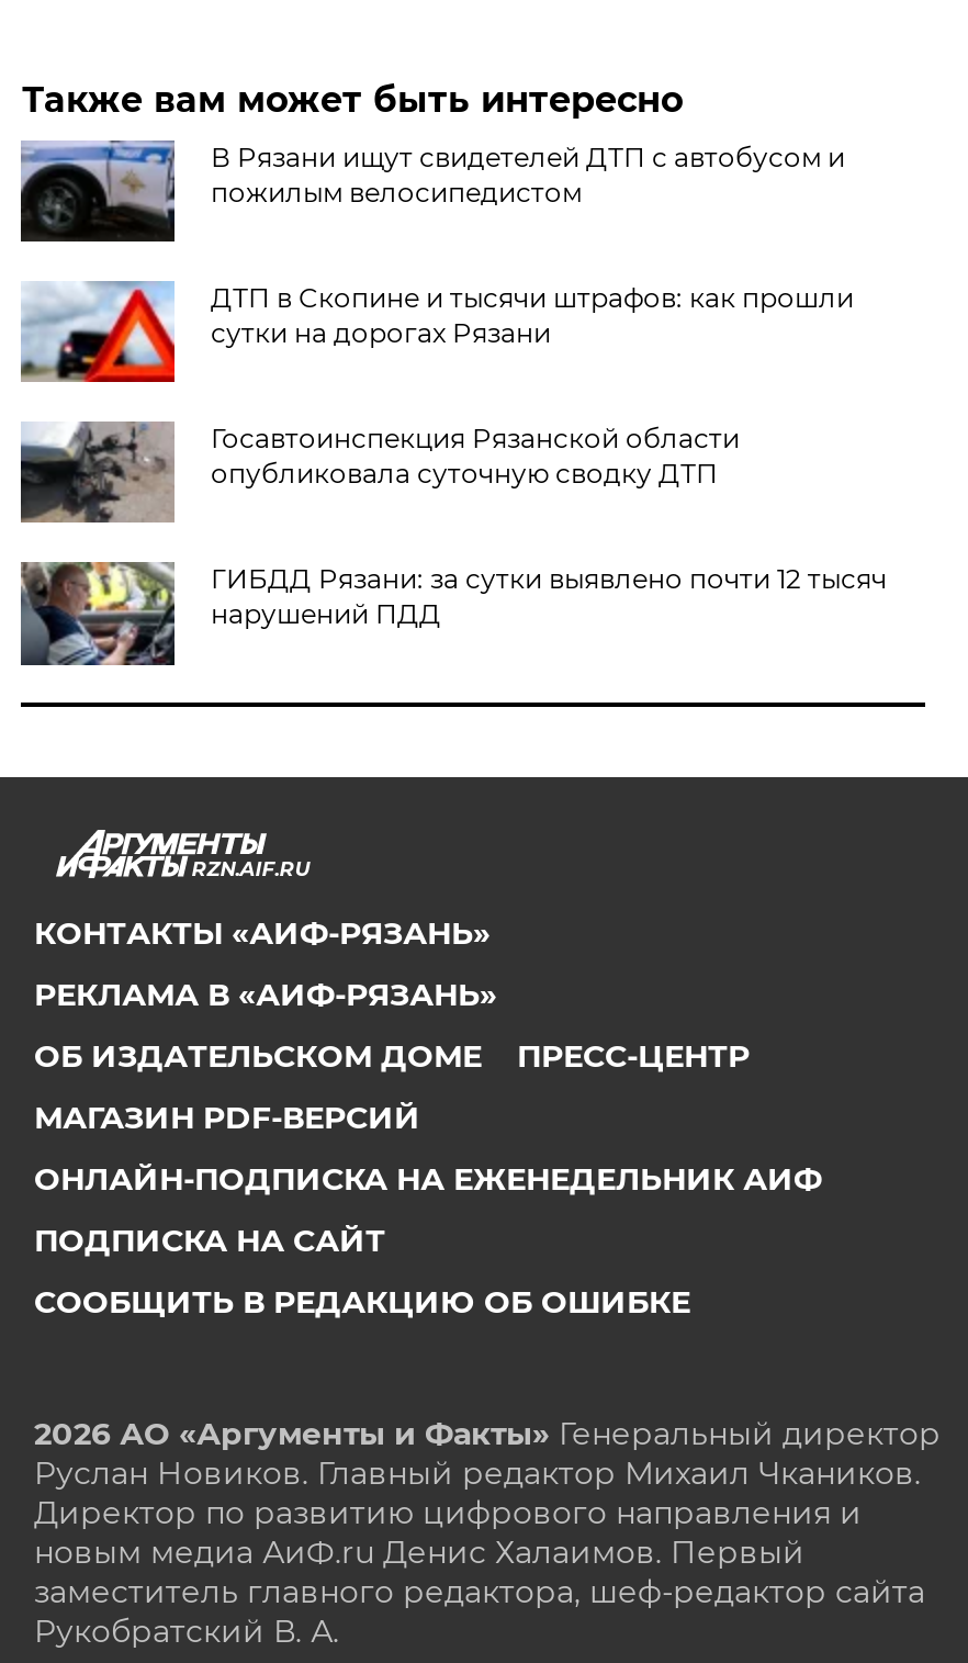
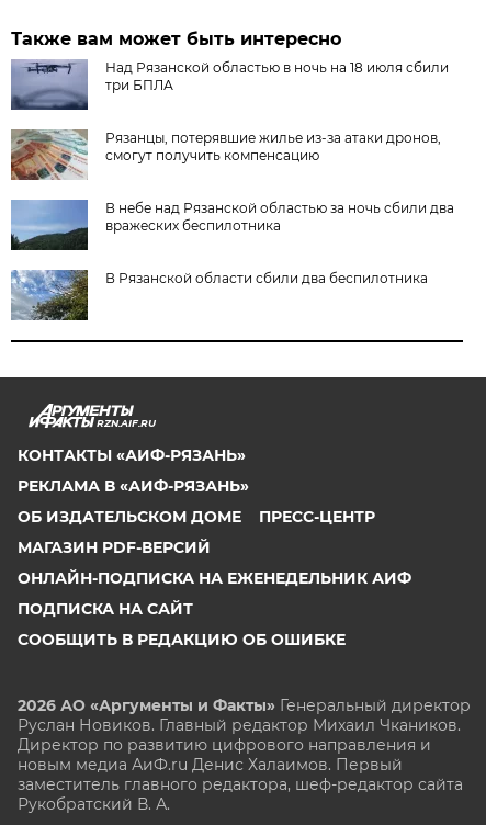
[19,141,845,241] [image] | В Рязани ищут свидетелей ДТП с автобусом и | пожилым велосипедистом -> [10,59,449,110] [image] | Над Рязанской областью в ночь на 18 июля сбили | три БПЛА
[21,281,854,384] [image] | ДТП в Скопине и тысячи штрафов: как прошли | сутки на дорогах Рязани -> [10,128,441,181] [image] | Рязанцы, потерявшие жилье из-за атаки дронов, | смогут получить компенсацию
[19,422,739,525] [image] | Госавтоинспекция Рязанской области | опубликовала суточную сводку ДТП -> [10,200,455,251] [image] | В небе над Рязанской областью за ночь сбили два | вражеских беспилотника
[21,560,887,667] [image] | ГИБДД Рязани: за сутки выявлено почти 12 тысяч | нарушений ПДД -> [10,269,428,321] [image] | В Рязанской области сбили два беспилотника

